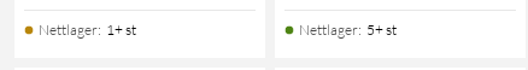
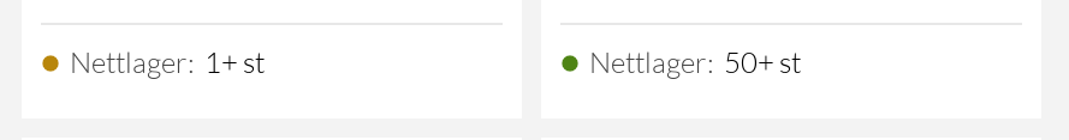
[299,21,397,39] Nettlager: 5+ st -> [589,44,801,80] Nettlager: 50+ st

